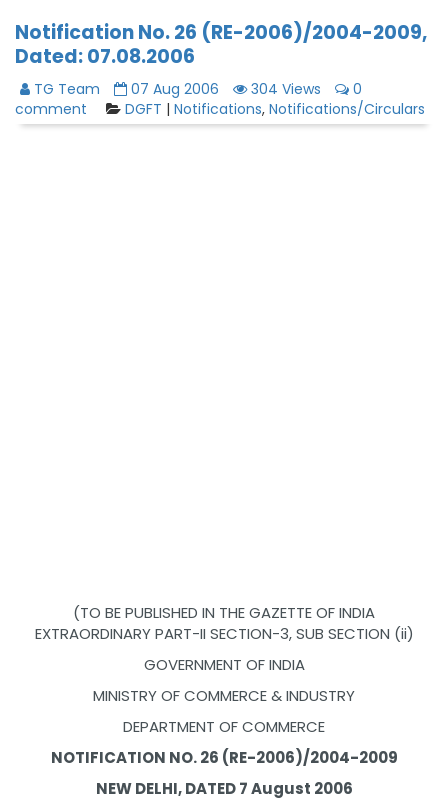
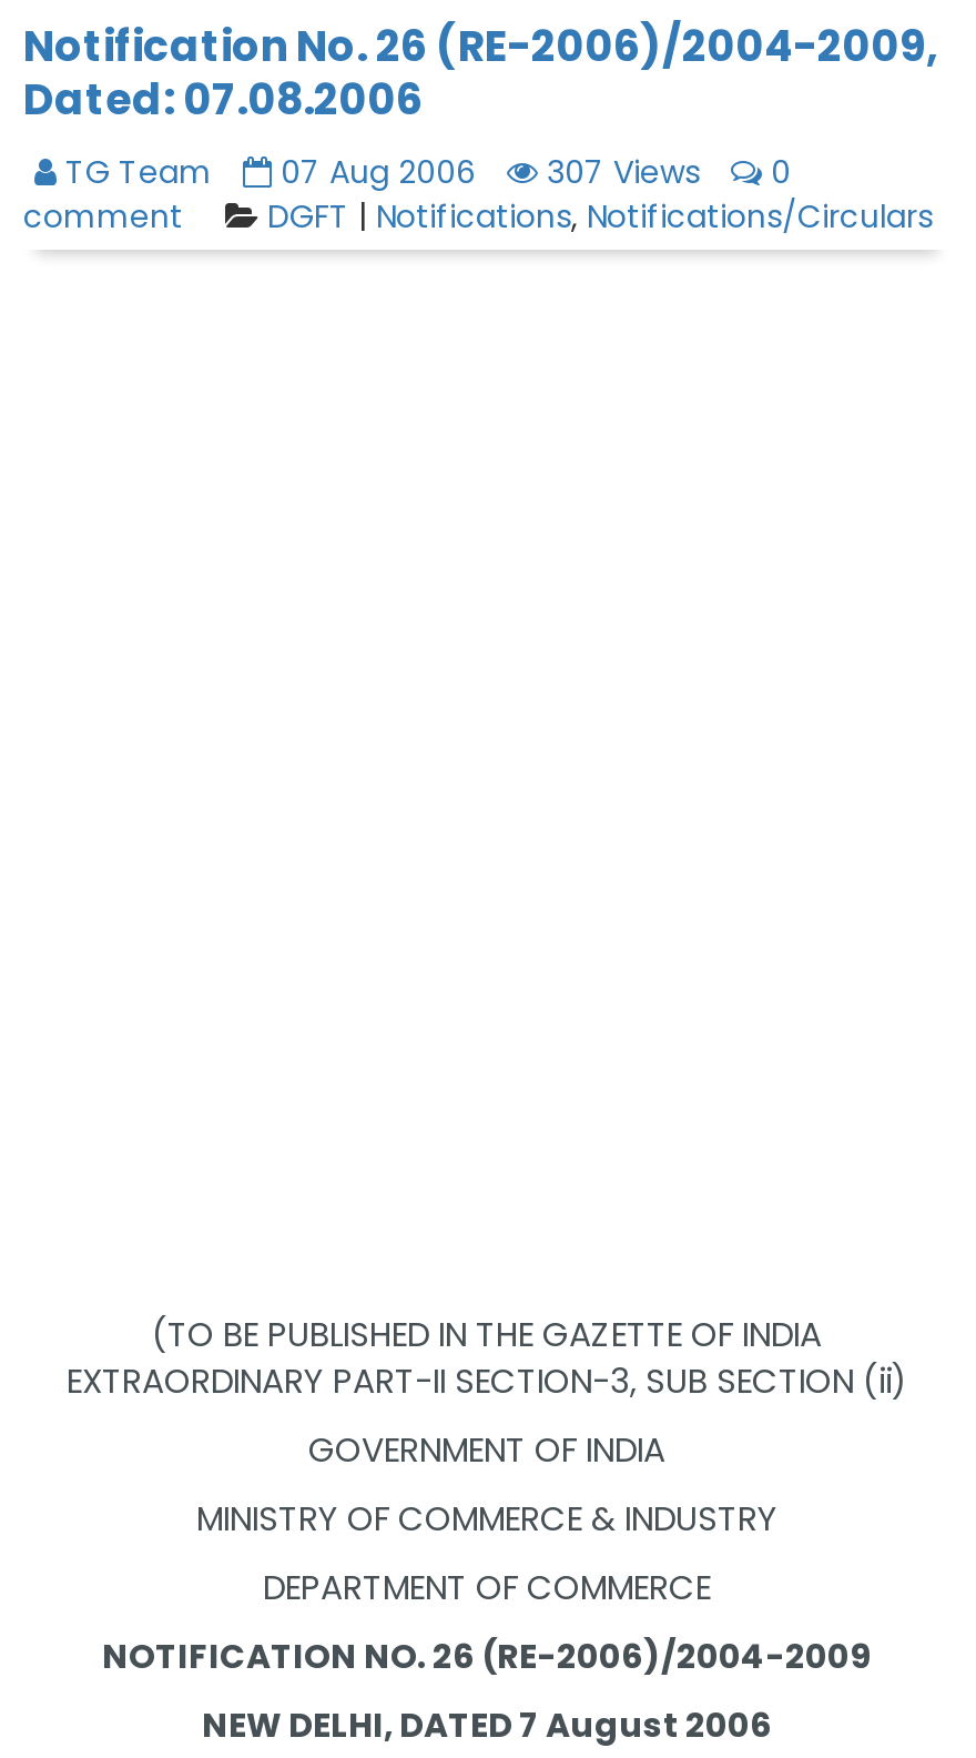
[30,79,362,99] TG Team 07 Aug 2006 304 Views 0 -> [57,150,791,194] TG Team 07 Aug 2006 307 Views 0

